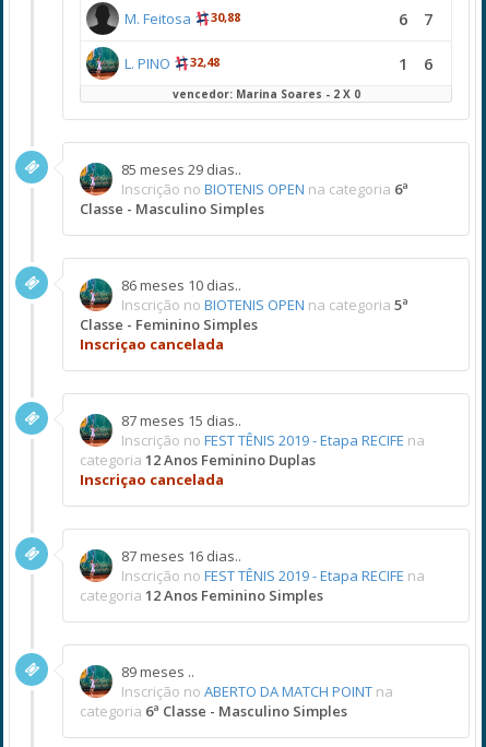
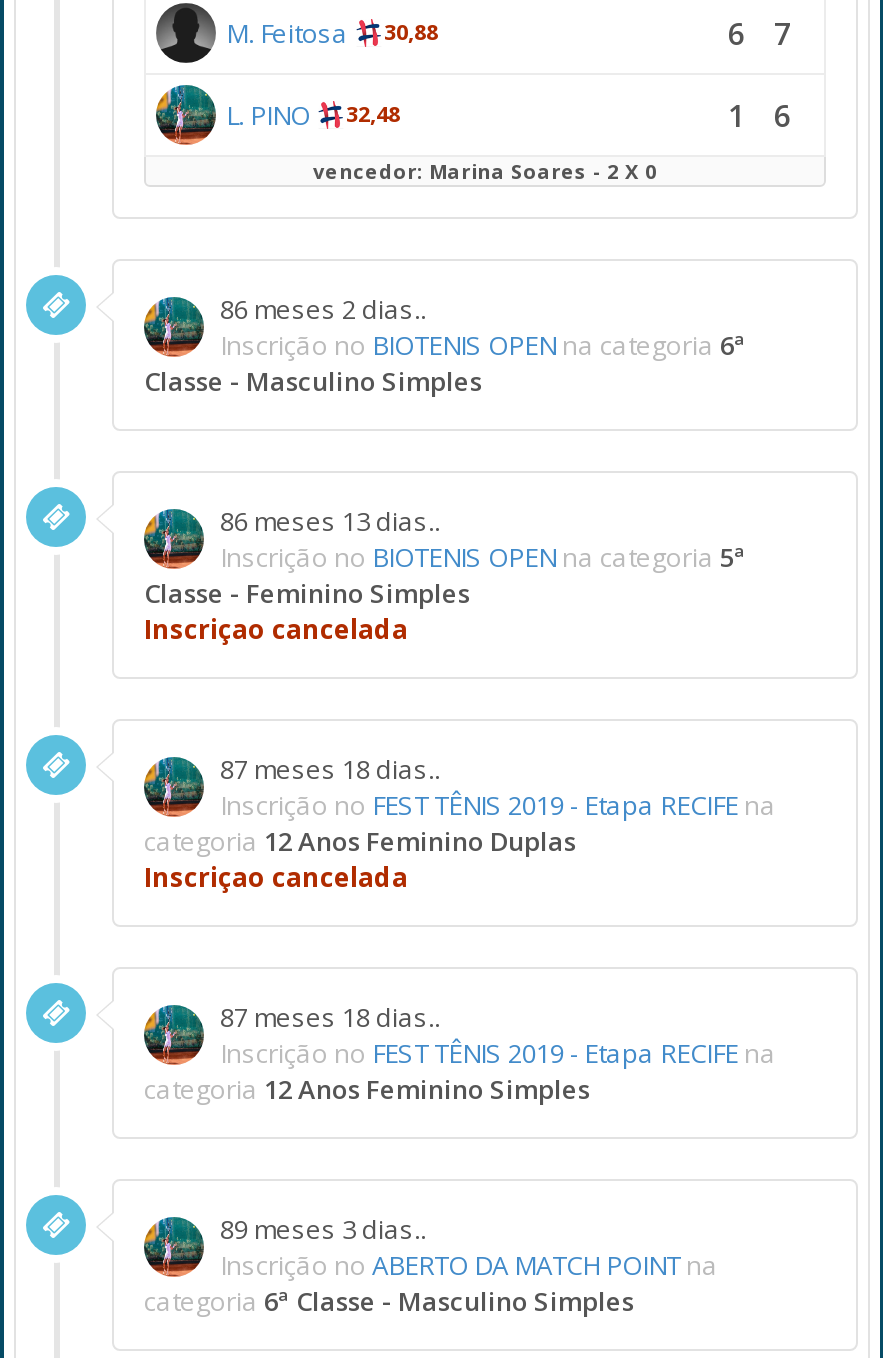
[121,159,241,179] 85 meses 29 dias.. -> [220,291,426,327] 86 meses 2 dias..
[121,275,241,295] 86 meses 10 dias.. -> [220,503,440,539] 86 meses 13 dias..
[121,411,241,430] 87 meses 15 dias.. -> [220,751,440,787] 87 meses 18 dias..
[121,546,241,566] 87 meses 16 dias.. -> [220,999,440,1035] 87 meses 18 dias..
[121,662,194,681] 89 meses .. -> [220,1211,426,1247] 89 meses 3 dias..

